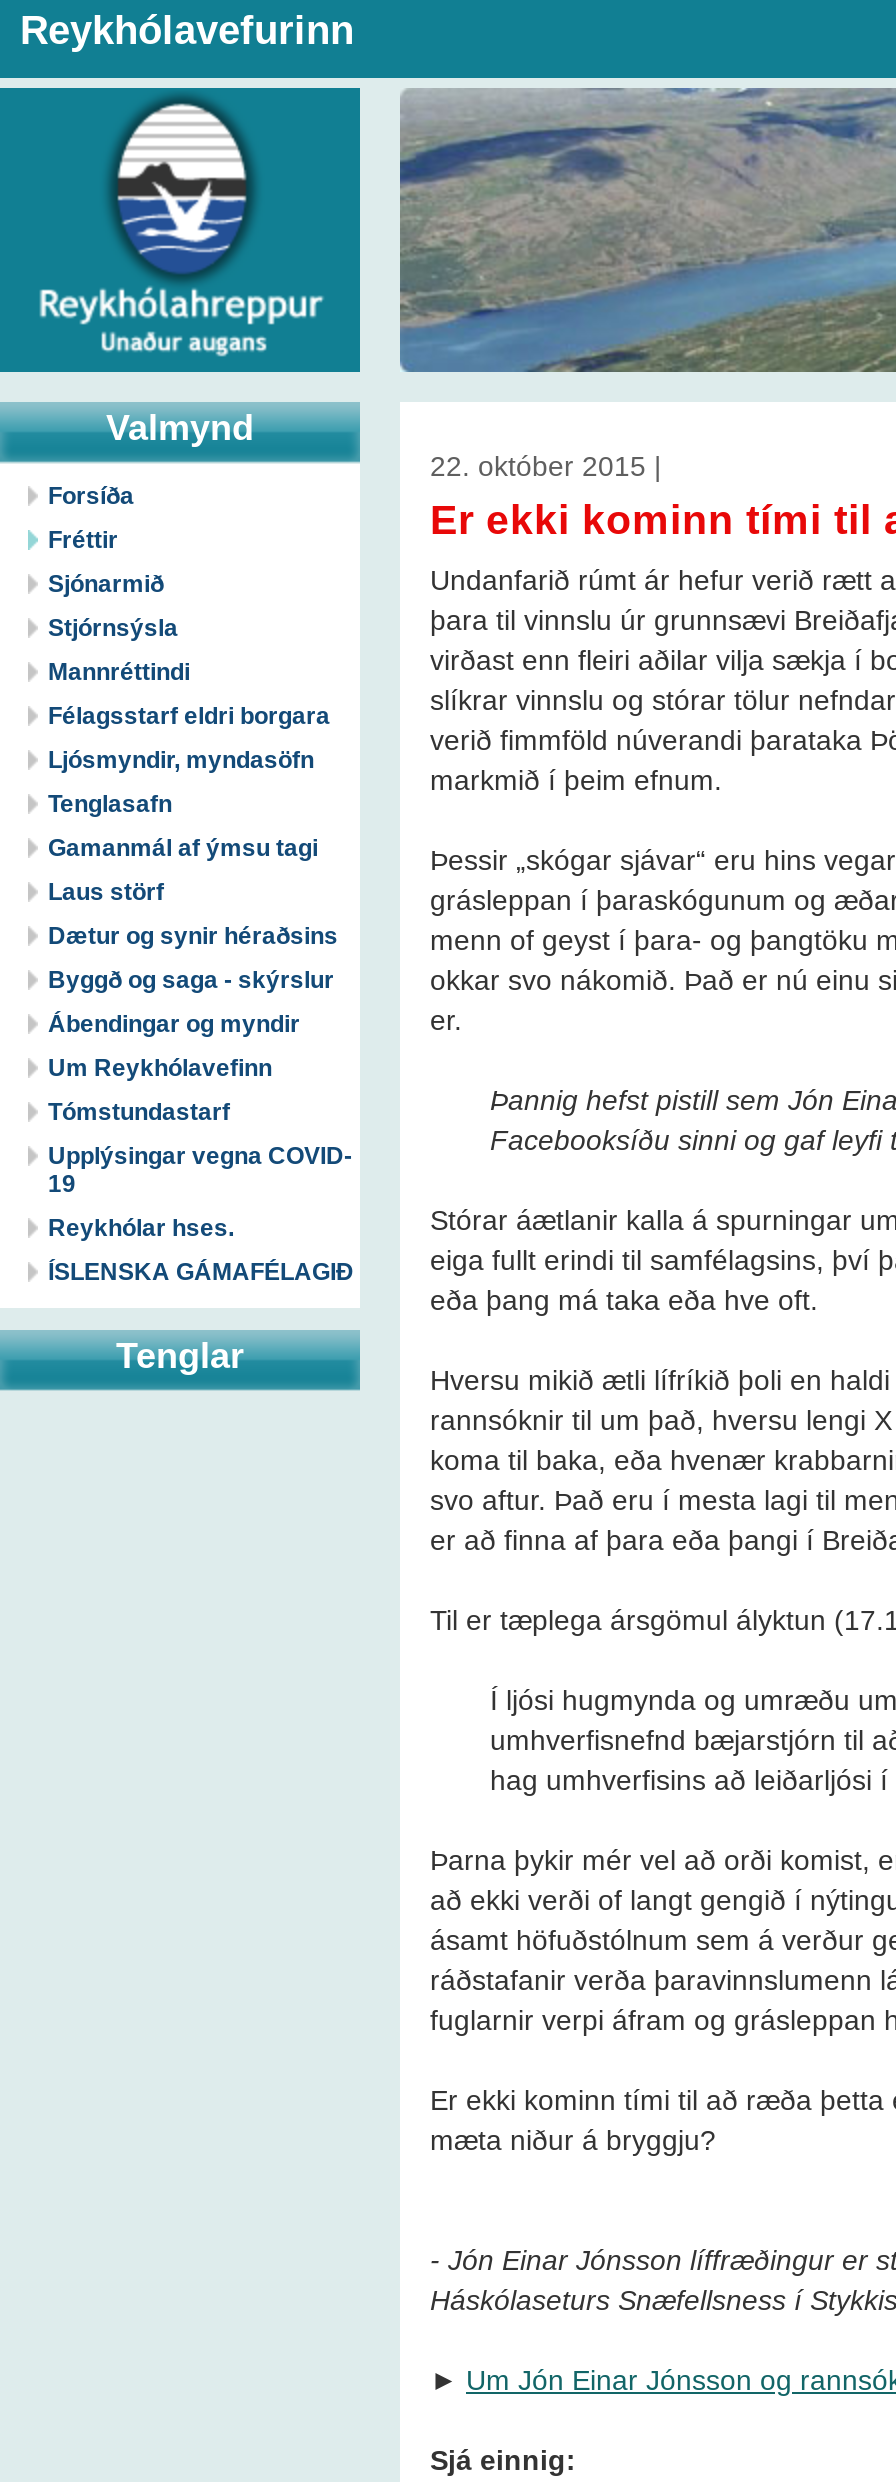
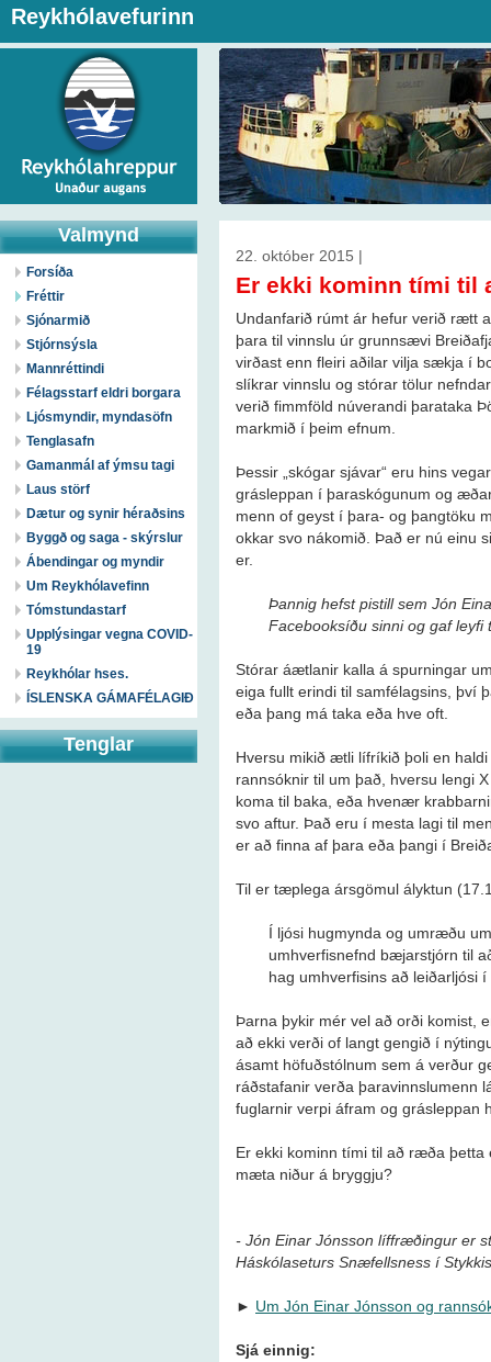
[398,88,890,374] [image] -> [218,47,488,205] [image]

